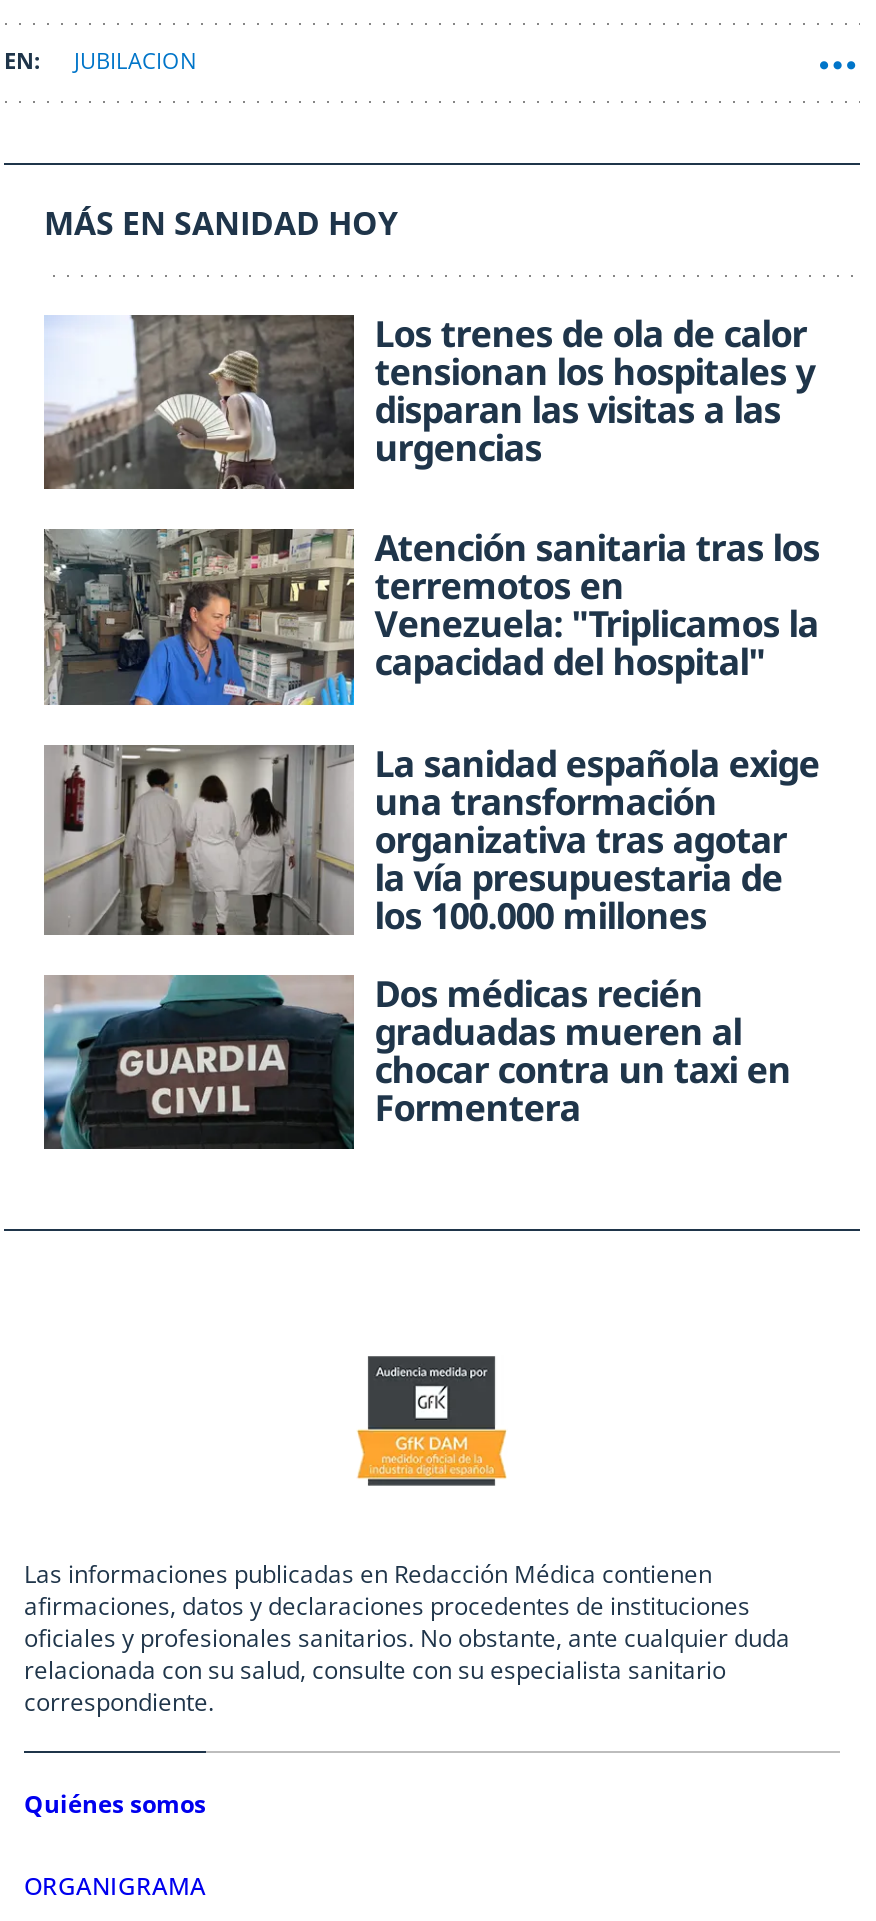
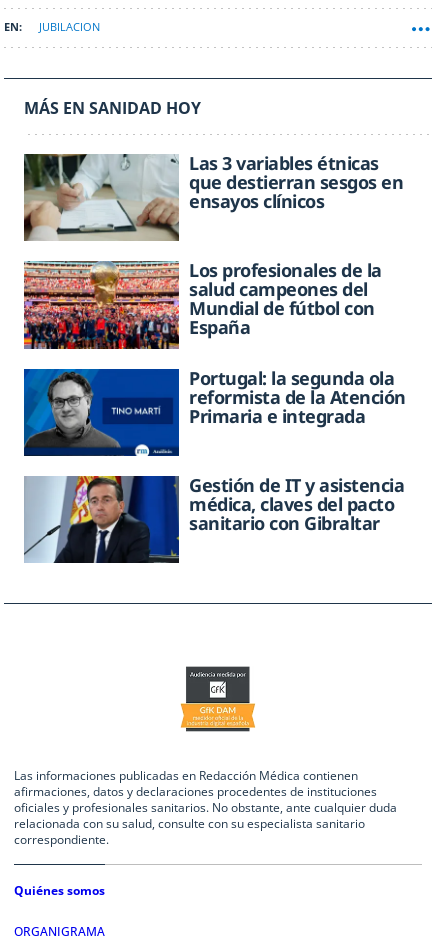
[44,309,814,489] [image] | Los trenes de ola de calor | tensionan los hospitales y | disparan las visitas a las | urgencias -> [23,151,403,241] [image] | Las 3 variables étnicas | que destierran sesgos en | ensayos clínicos
[44,524,819,707] [image] | Atención sanitaria tras los | terremotos en | Venezuela: "Triplicamos la | capacidad del hospital" -> [23,258,382,350] [image] | Los profesionales de la | salud campeones del | Mundial de fútbol con | España
[42,738,819,938] [image] | La sanidad española exige | una transformación | organizativa tras agotar | la vía presupuestaria de | los 100.000 millones -> [23,366,406,457] [image] | Portugal: la segunda ola | reformista de la Atención | Primaria e integrada
[42,968,790,1151] [image] | Dos médicas recién | graduadas mueren al | chocar contra un taxi en | Formentera -> [25,473,404,563] [image] | Gestión de IT y asistencia | médica, claves del pacto | sanitario con Gibraltar

